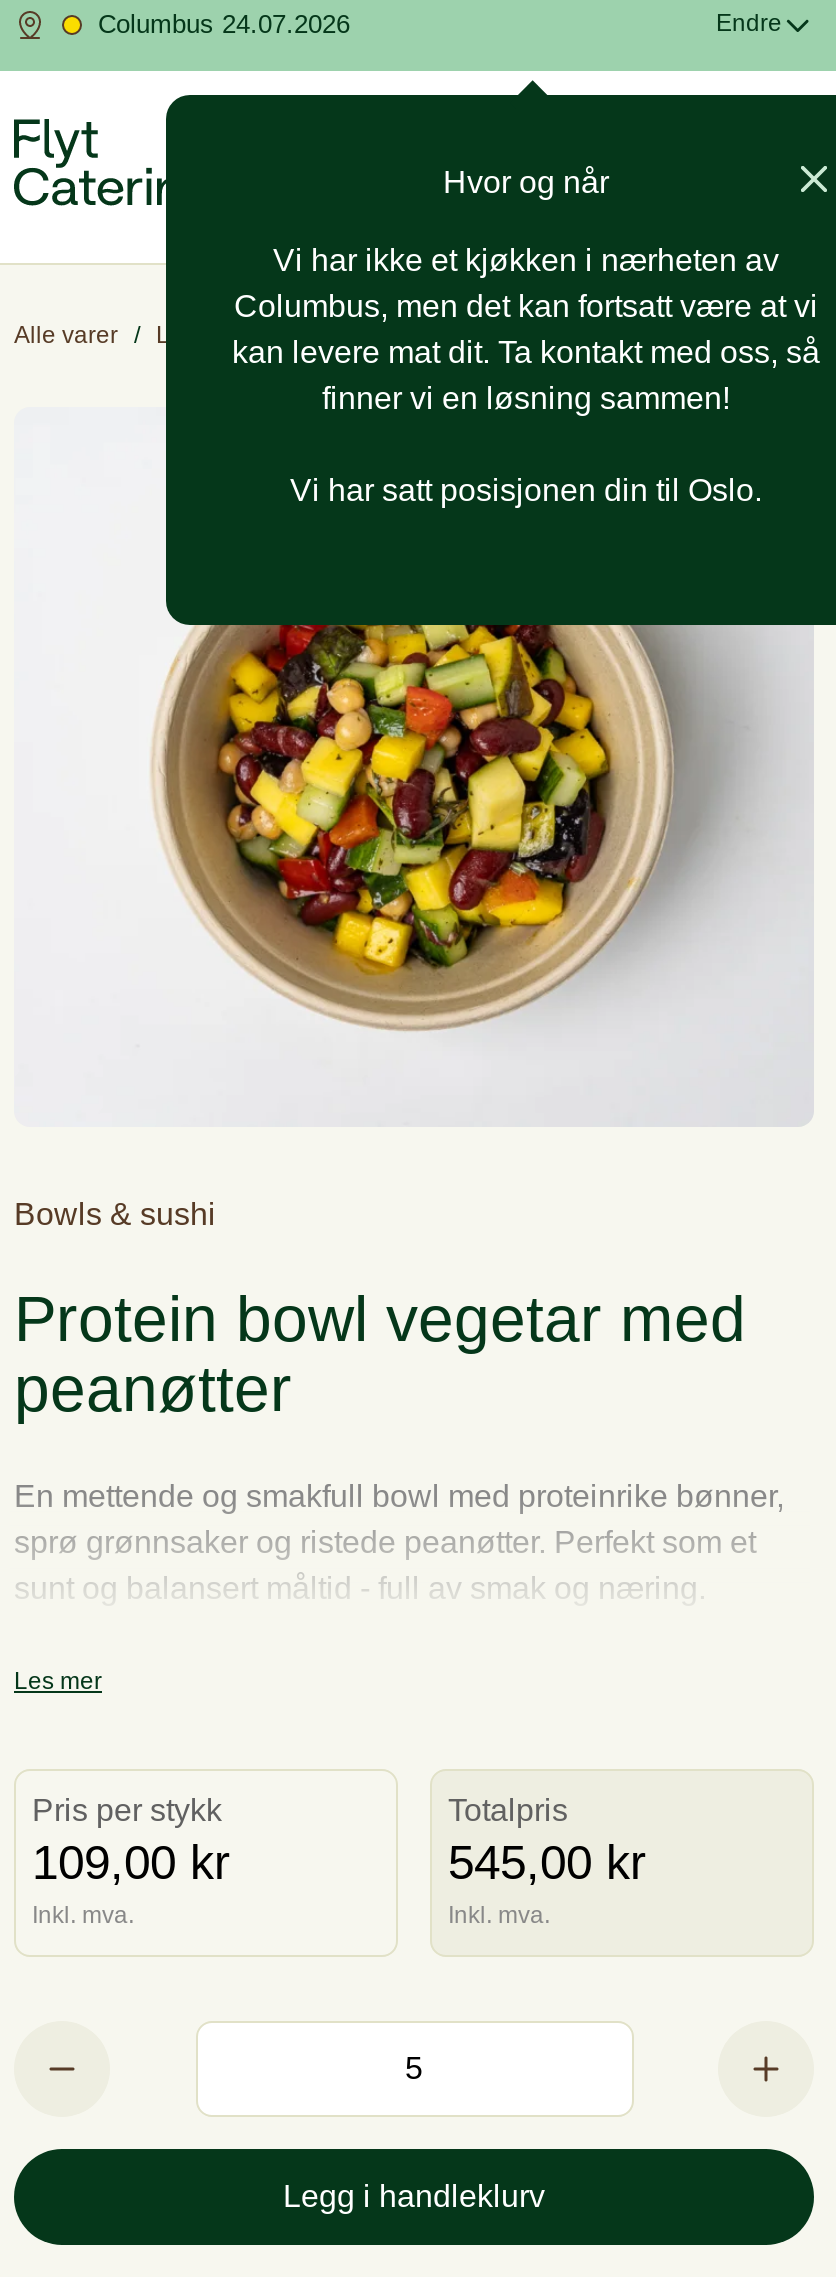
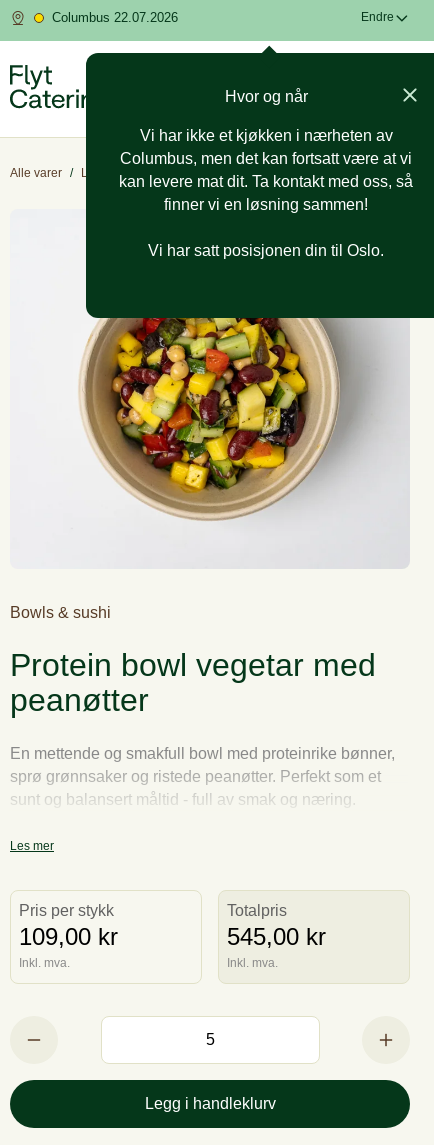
[98,9,350,39] Columbus 24.07.2026 -> [52,10,178,25] Columbus 22.07.2026

